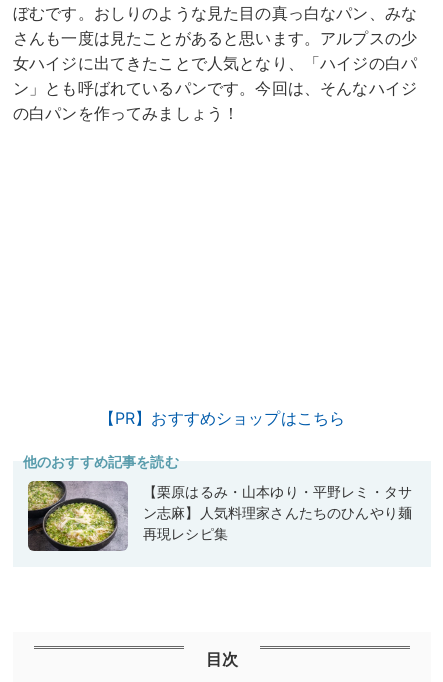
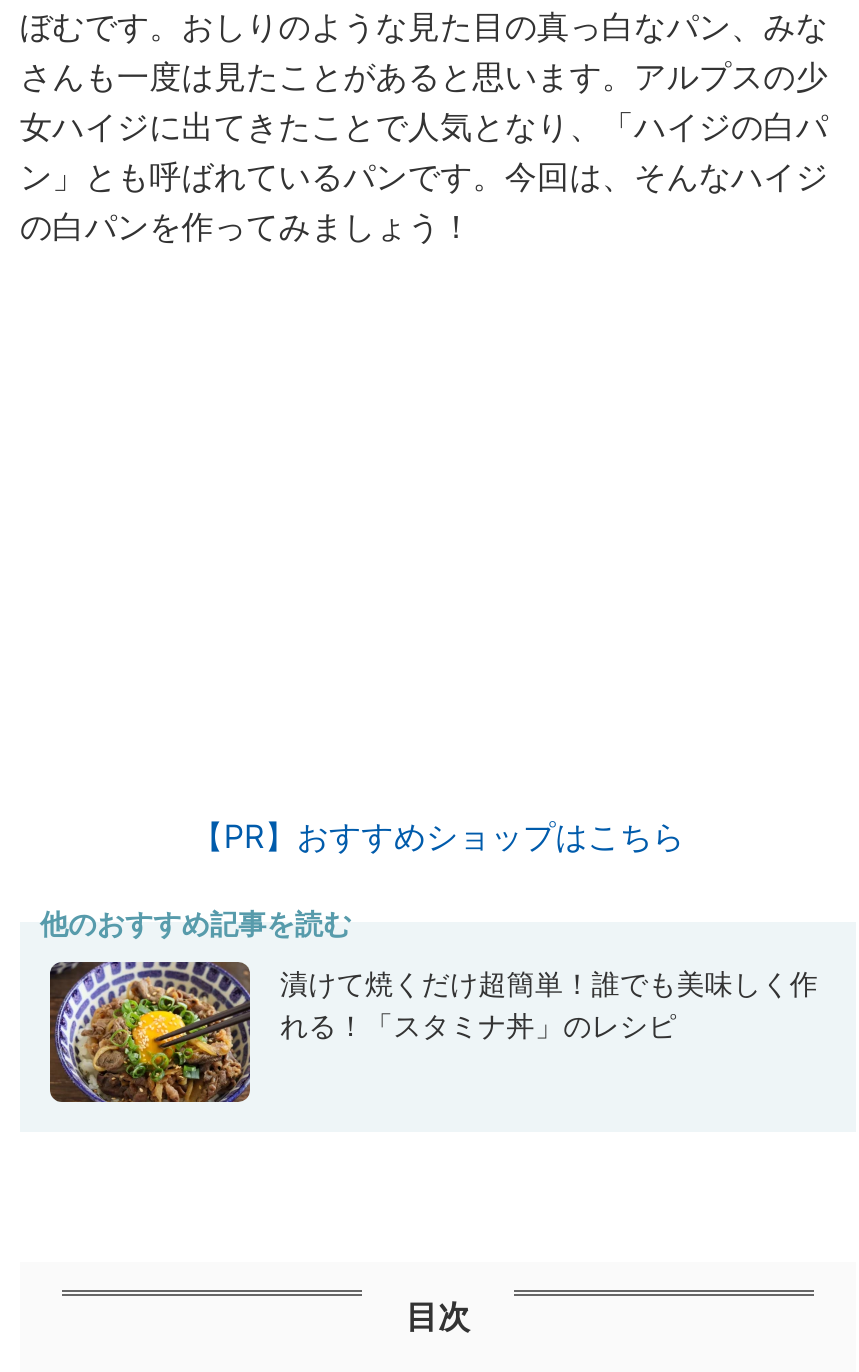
[27,480,412,552] [image] | 【栗原はるみ・山本ゆり・平野レミ・タサ | ン志麻】人気料理家さんたちのひんやり麺 | 再現レシピ集 -> [48,960,818,1104] [image] | 漬けて焼くだけ超簡単！誰でも美味しく作 | れる！「スタミナ丼」のレシピ

